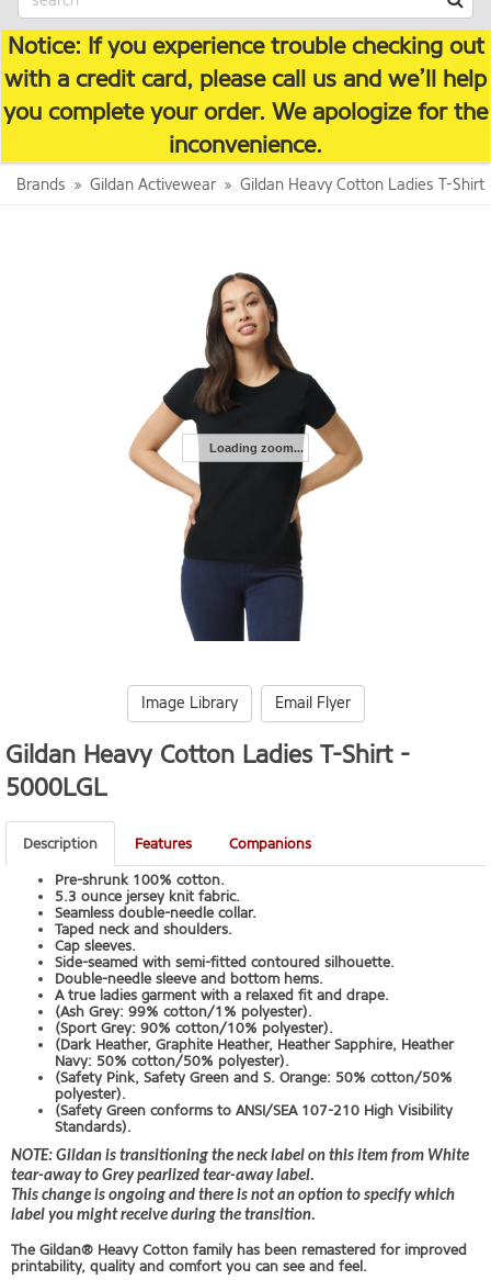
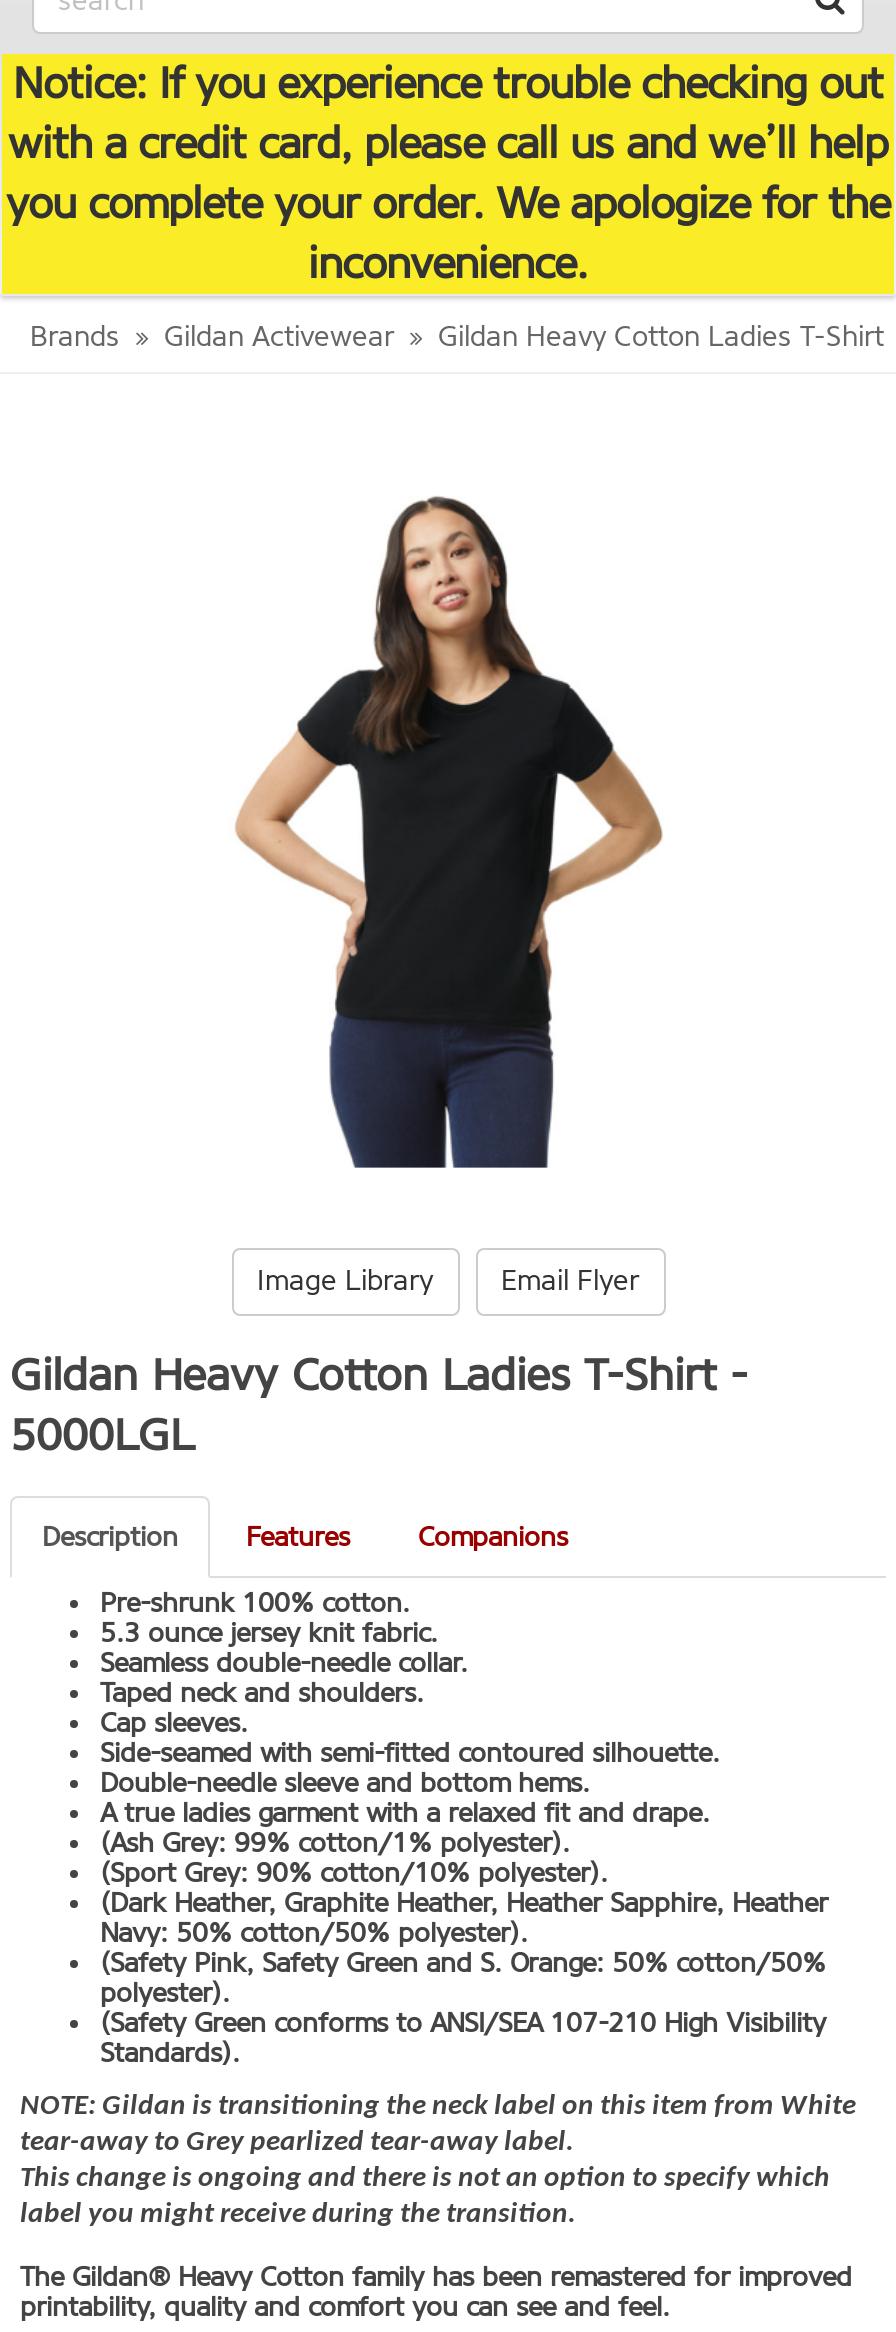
[209,441,304,454] Loading zoom... -> none

